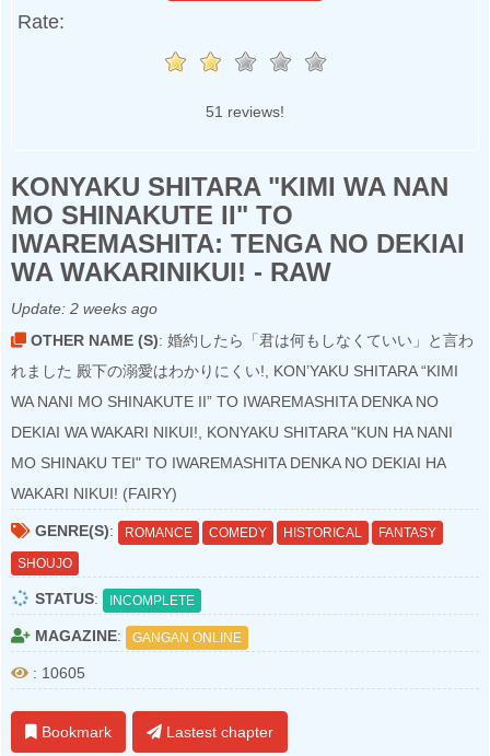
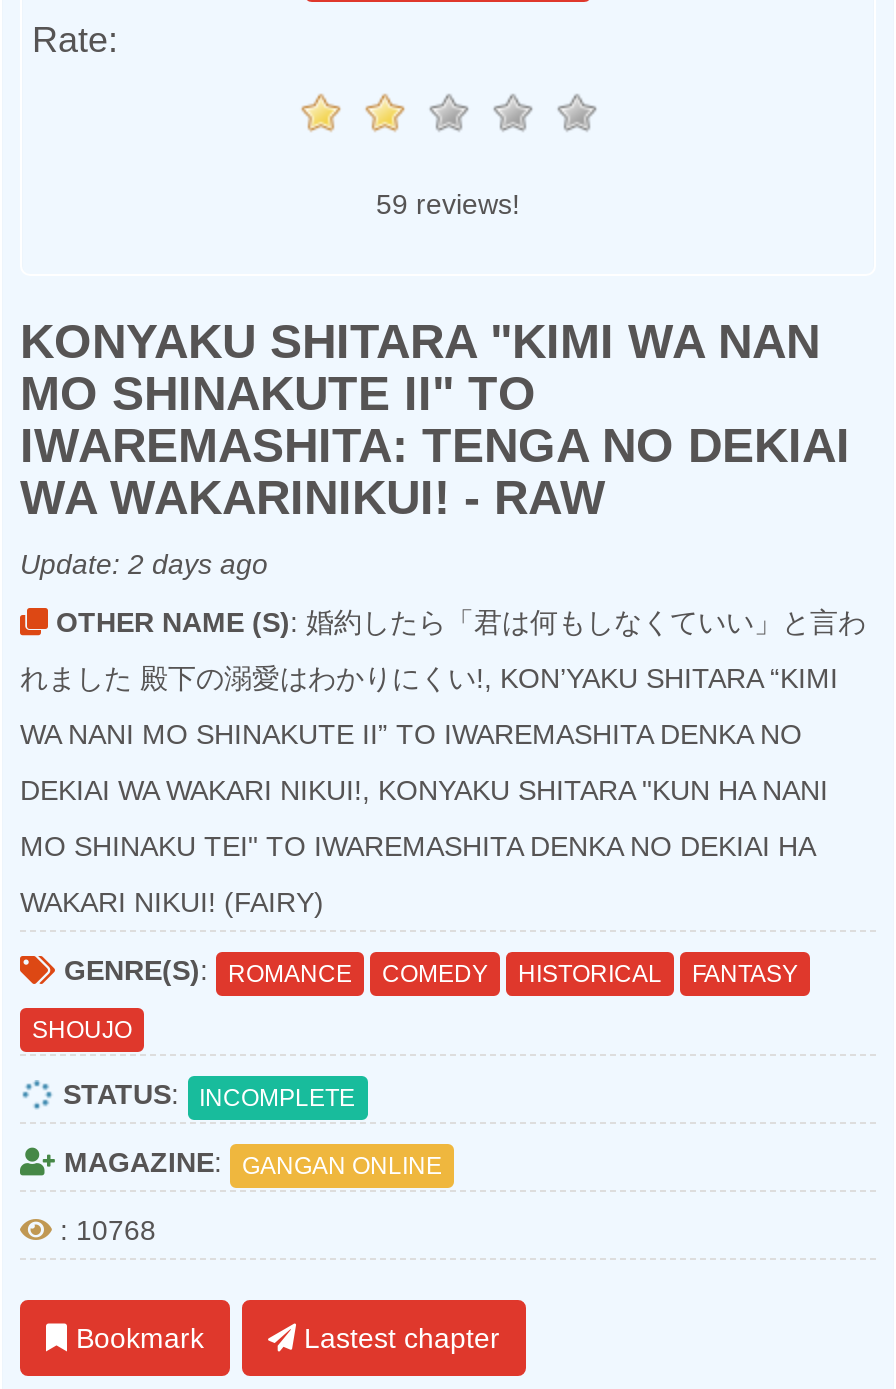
[206,103,284,121] 51 reviews! -> [376,189,520,221] 59 reviews!
[11,300,157,318] Update: 2 weeks ago -> [20,549,268,581] Update: 2 days ago
[33,665,85,682] : 10605 -> [60,1215,156,1247] : 10768

